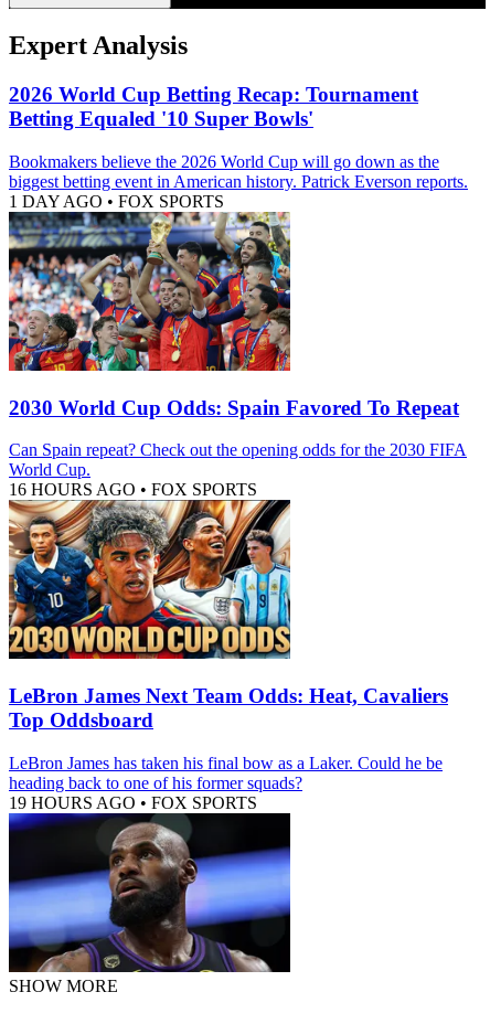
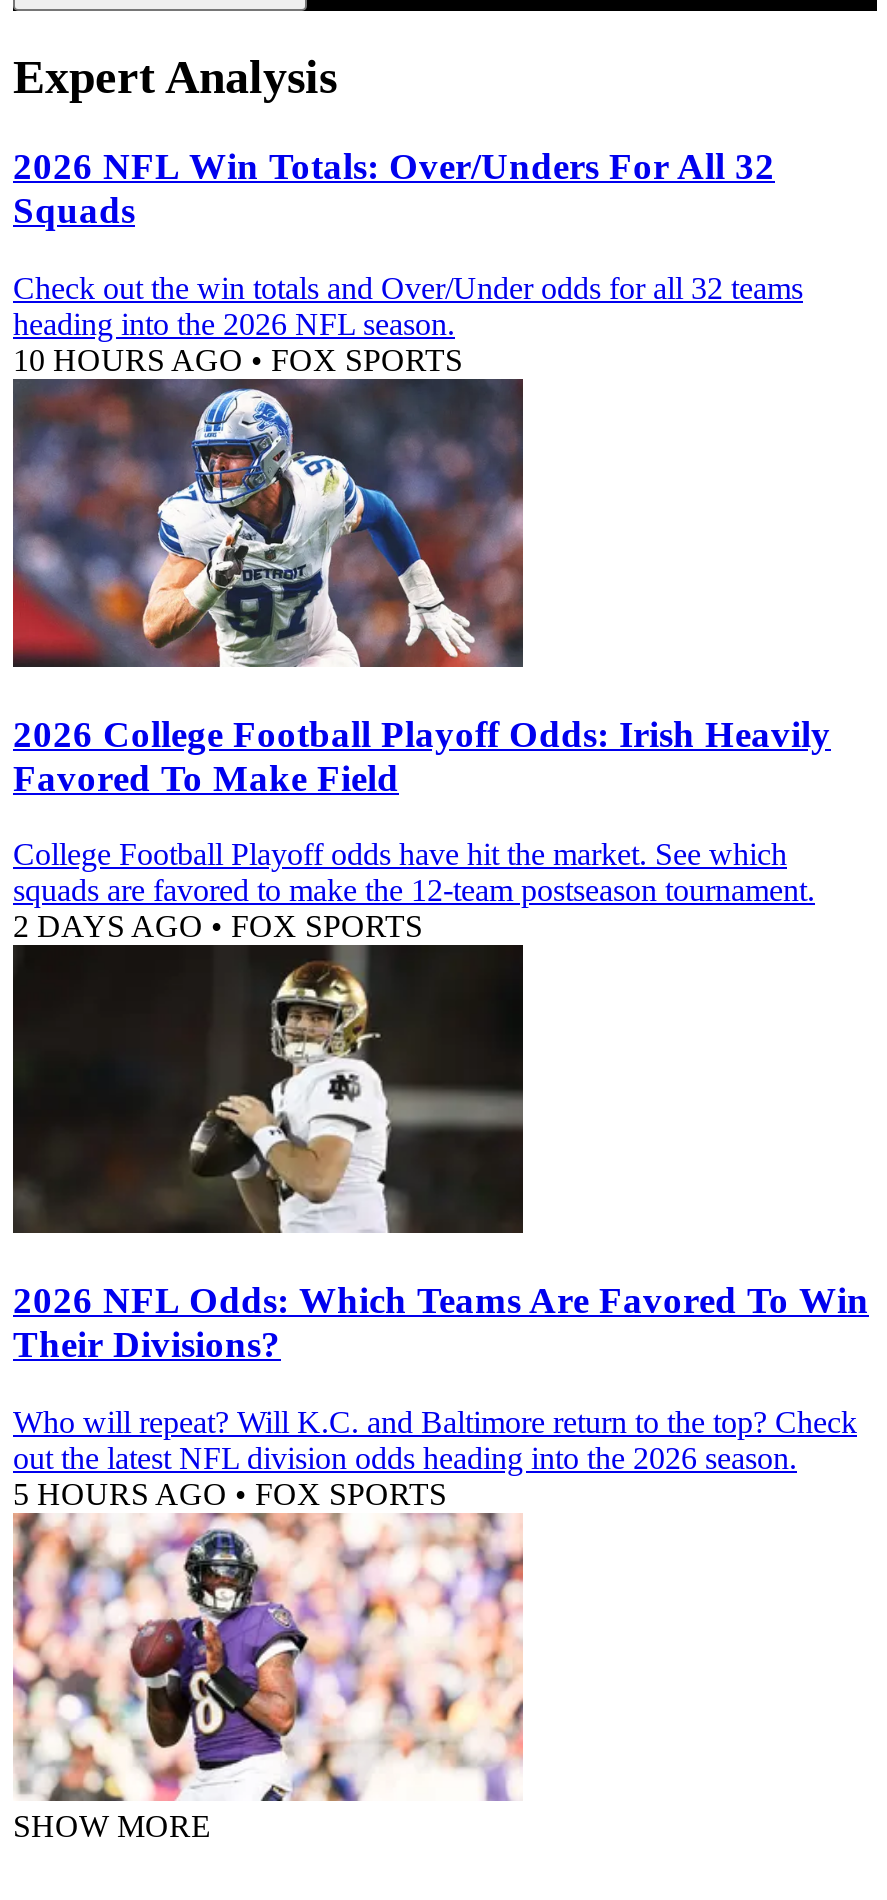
[9,83,418,130] 2026 World Cup Betting Recap: Tournament | Betting Equaled '10 Super Bowls' -> [13,145,775,231] 2026 NFL Win Totals: Over/Unders For All 32 | Squads
[9,152,468,211] Bookmakers believe the 2026 World Cup will go down as the | biggest betting event in American history. Patrick Everson reports. | 1 DAY AGO • FOX SPORTS -> [13,271,803,377] Check out the win totals and Over/Under odds for all 32 teams | heading into the 2026 NFL season. | 10 HOURS AGO • FOX SPORTS
[8,212,459,419] [image] | 2030 World Cup Odds: Spain Favored To Repeat -> [11,399,831,798] [image] | 2026 College Football Playoff Odds: Irish Heavily | Favored To Make Field
[9,441,467,499] Can Spain repeat? Check out the opening odds for the 2030 FIFA | World Cup. | 16 HOURS AGO • FOX SPORTS -> [13,838,815,944] College Football Playoff odds have hit the market. See which | squads are favored to make the 12-team postseason tournament. | 2 DAYS AGO • FOX SPORTS
[8,512,448,732] [image] | LeBron James Next Team Odds: Heat, Cavaliers | Top Oddsboard -> [11,947,869,1365] [image] | 2026 NFL Odds: Which Teams Are Favored To Win | Their Divisions?
[9,753,443,812] LeBron James has taken his final bow as a Laker. Could he be | heading back to one of his former squads? | 19 HOURS AGO • FOX SPORTS -> [13,1405,857,1511] Who will repeat? Will K.C. and Baltimore return to the top? Check | out the latest NFL division odds heading into the 2026 season. | 5 HOURS AGO • FOX SPORTS
[8,824,291,973] [image] -> [11,1513,525,1803] [image]

